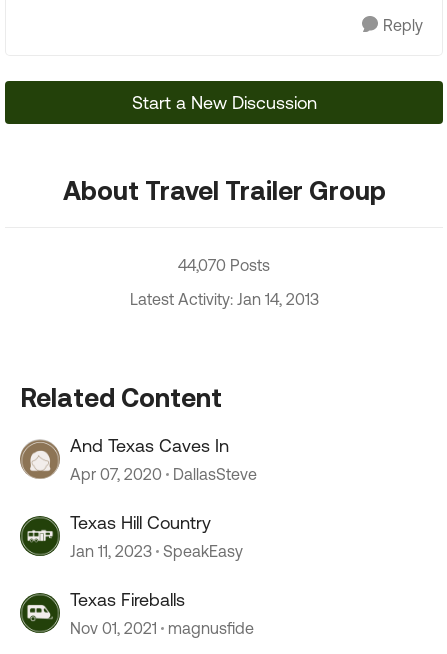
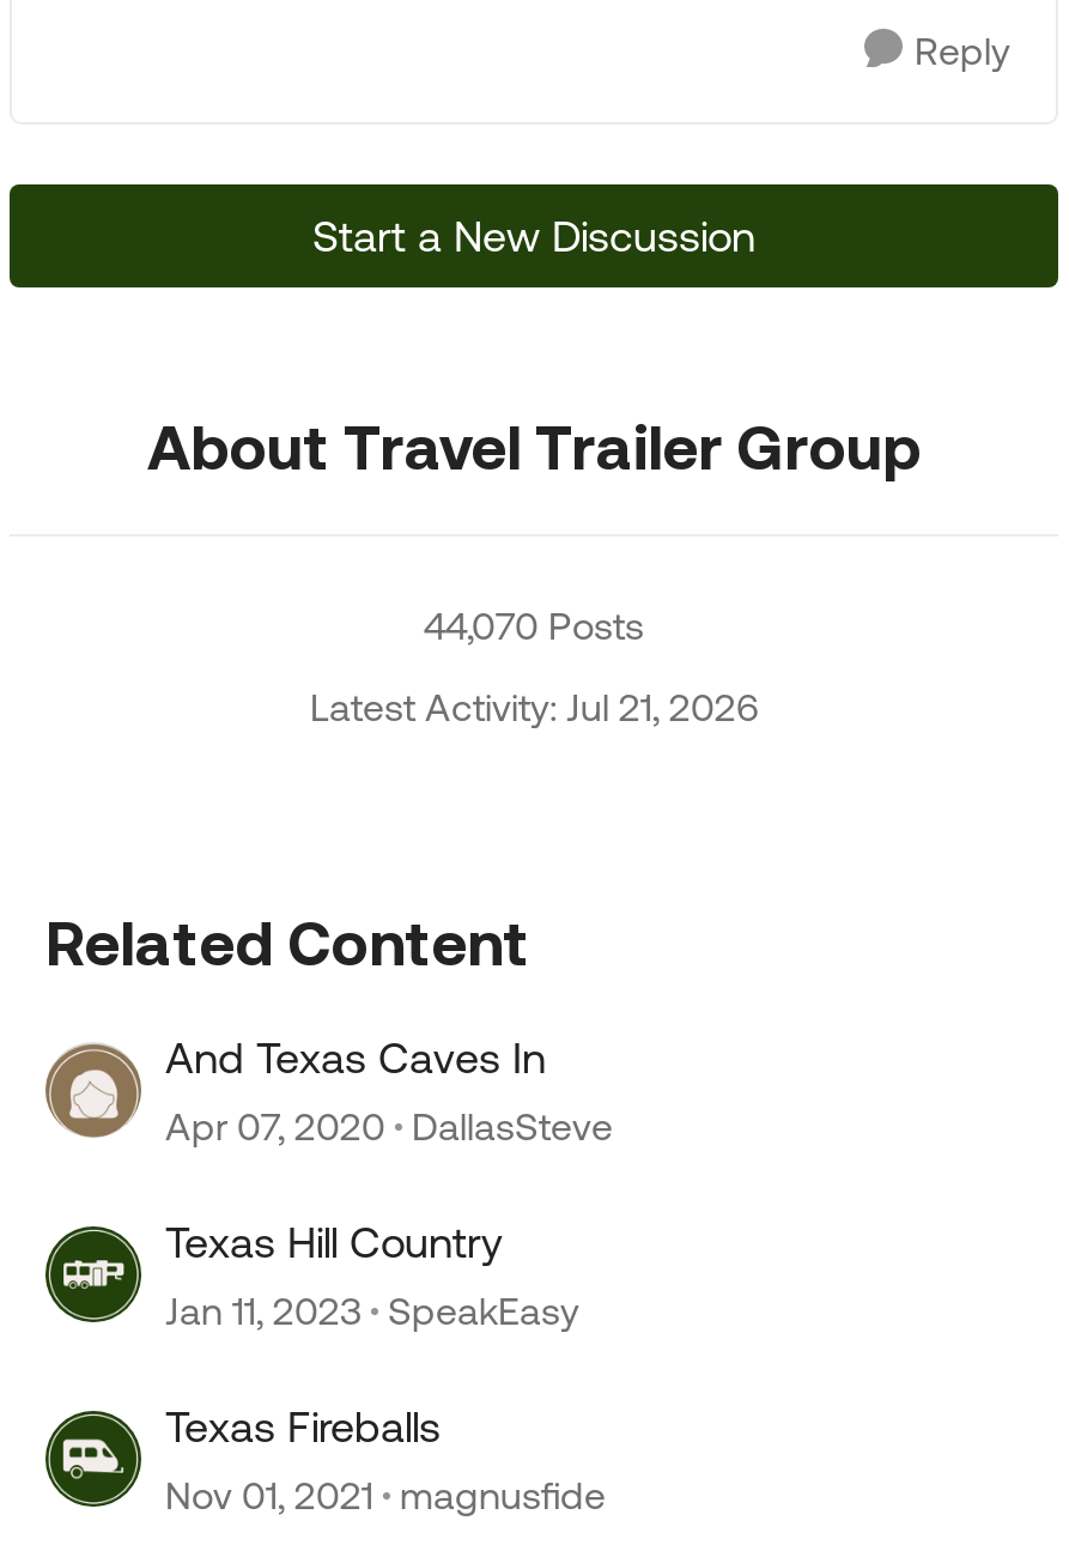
[129,290,318,308] Latest Activity: Jan 14, 2013 -> [310,685,758,728] Latest Activity: Jul 21, 2026

